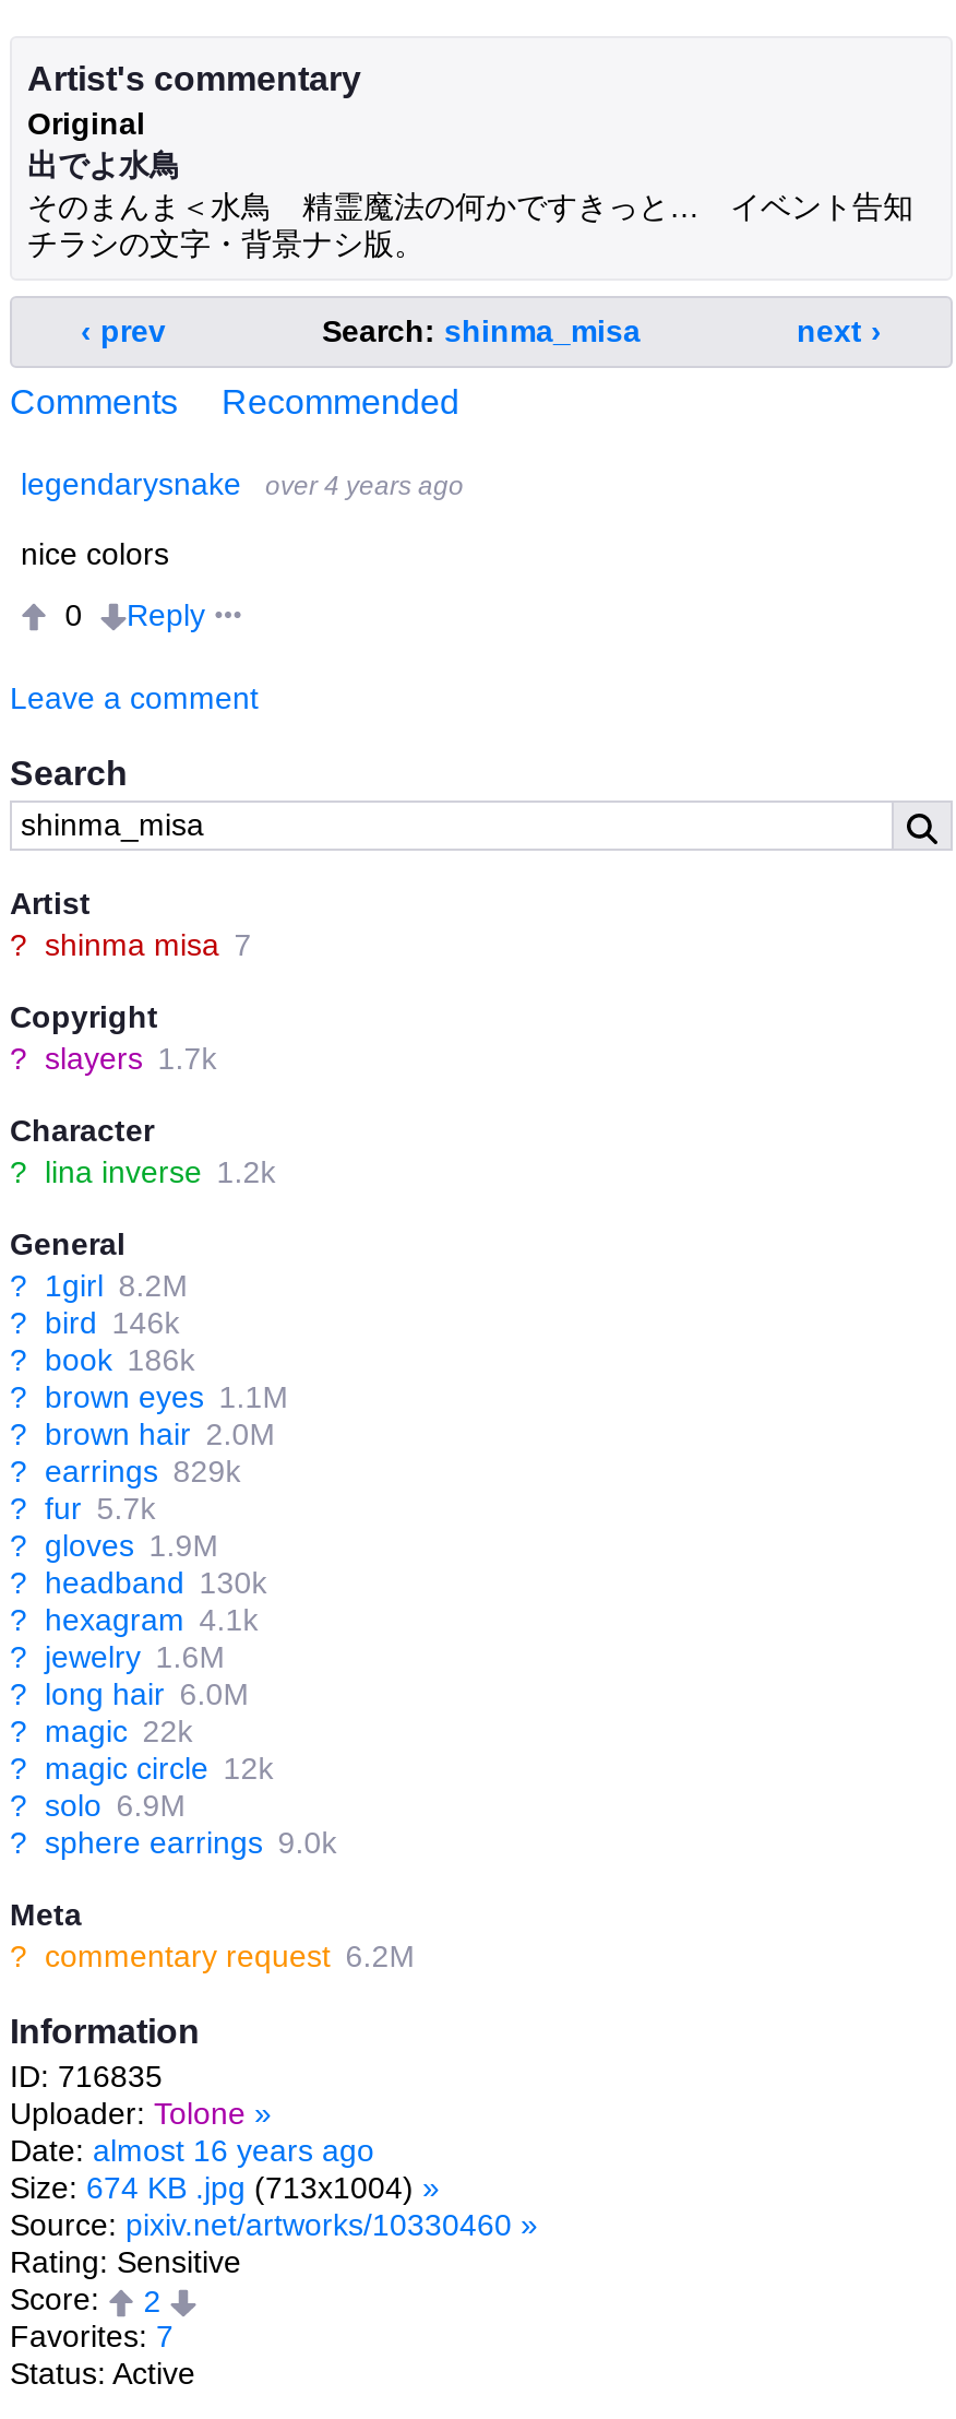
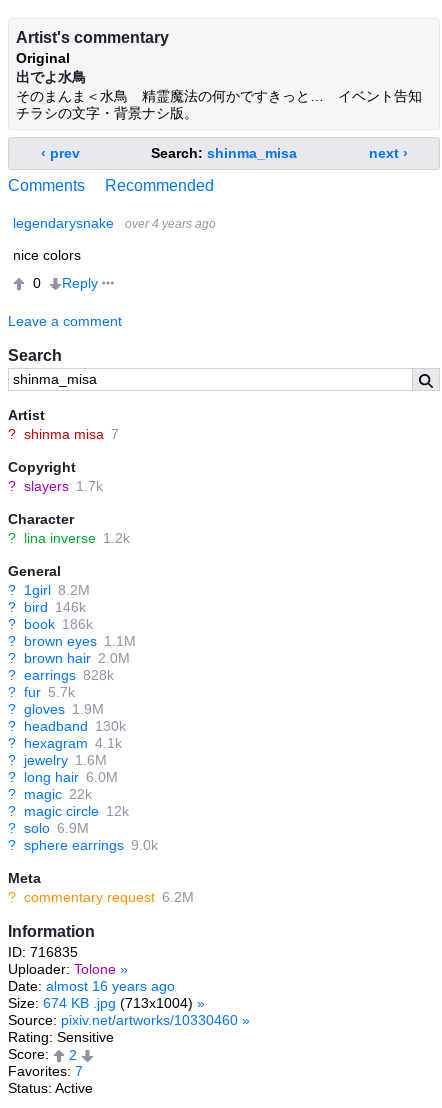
[10,1454,241,1489] ? earrings 829k -> [8,667,114,683] ? earrings 828k

